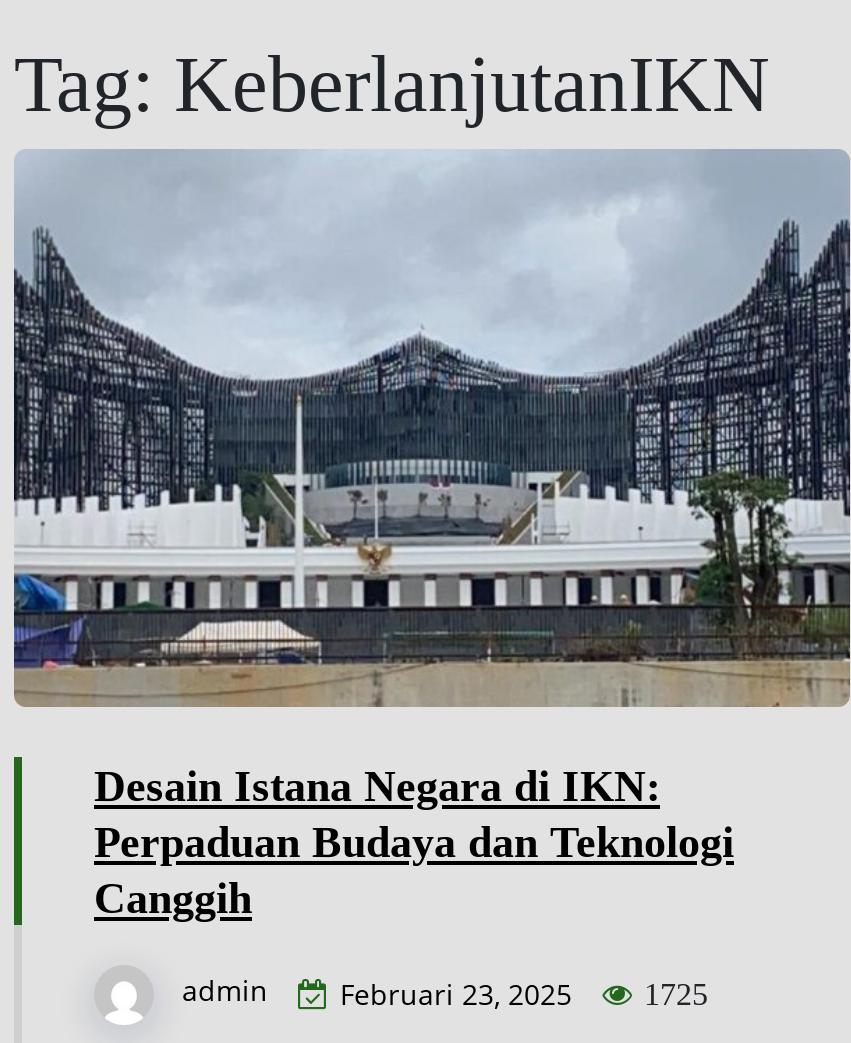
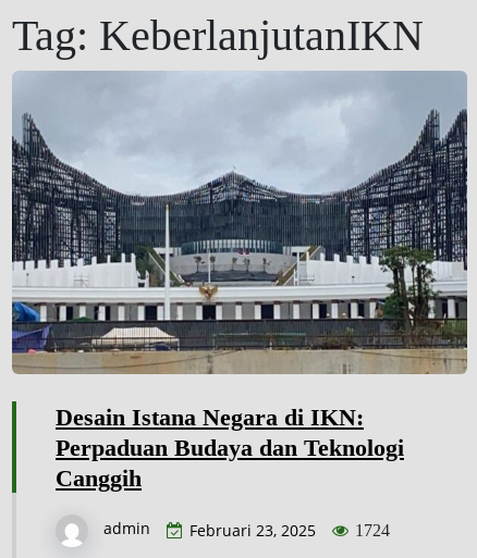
[182,972,708,1012] admin Februari 23, 2025 1725 -> [103,518,390,540] admin Februari 23, 2025 1724

